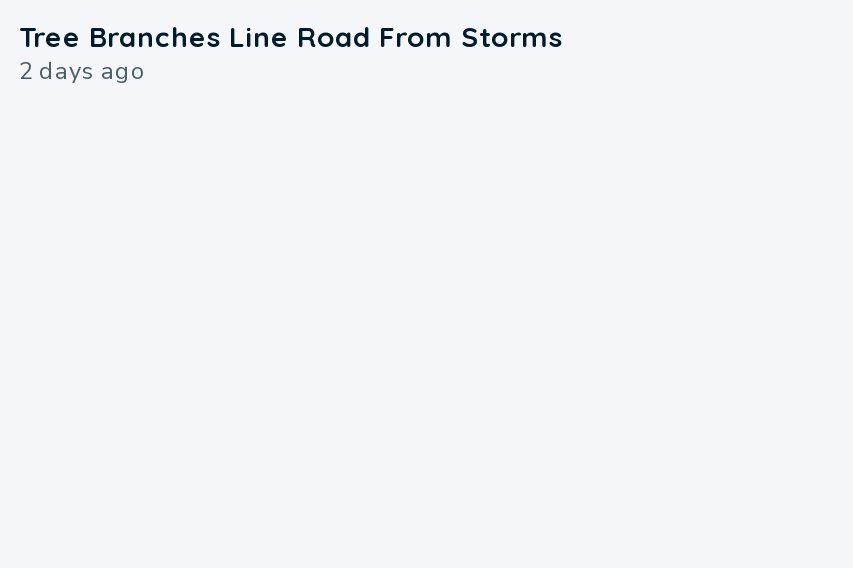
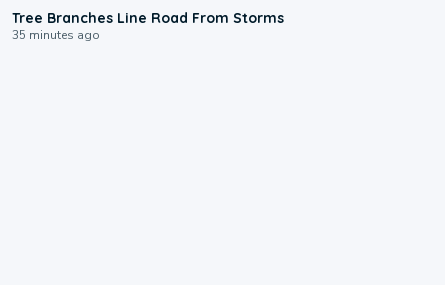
[19,55,147,87] 2 days ago -> [12,27,100,43] 35 minutes ago

